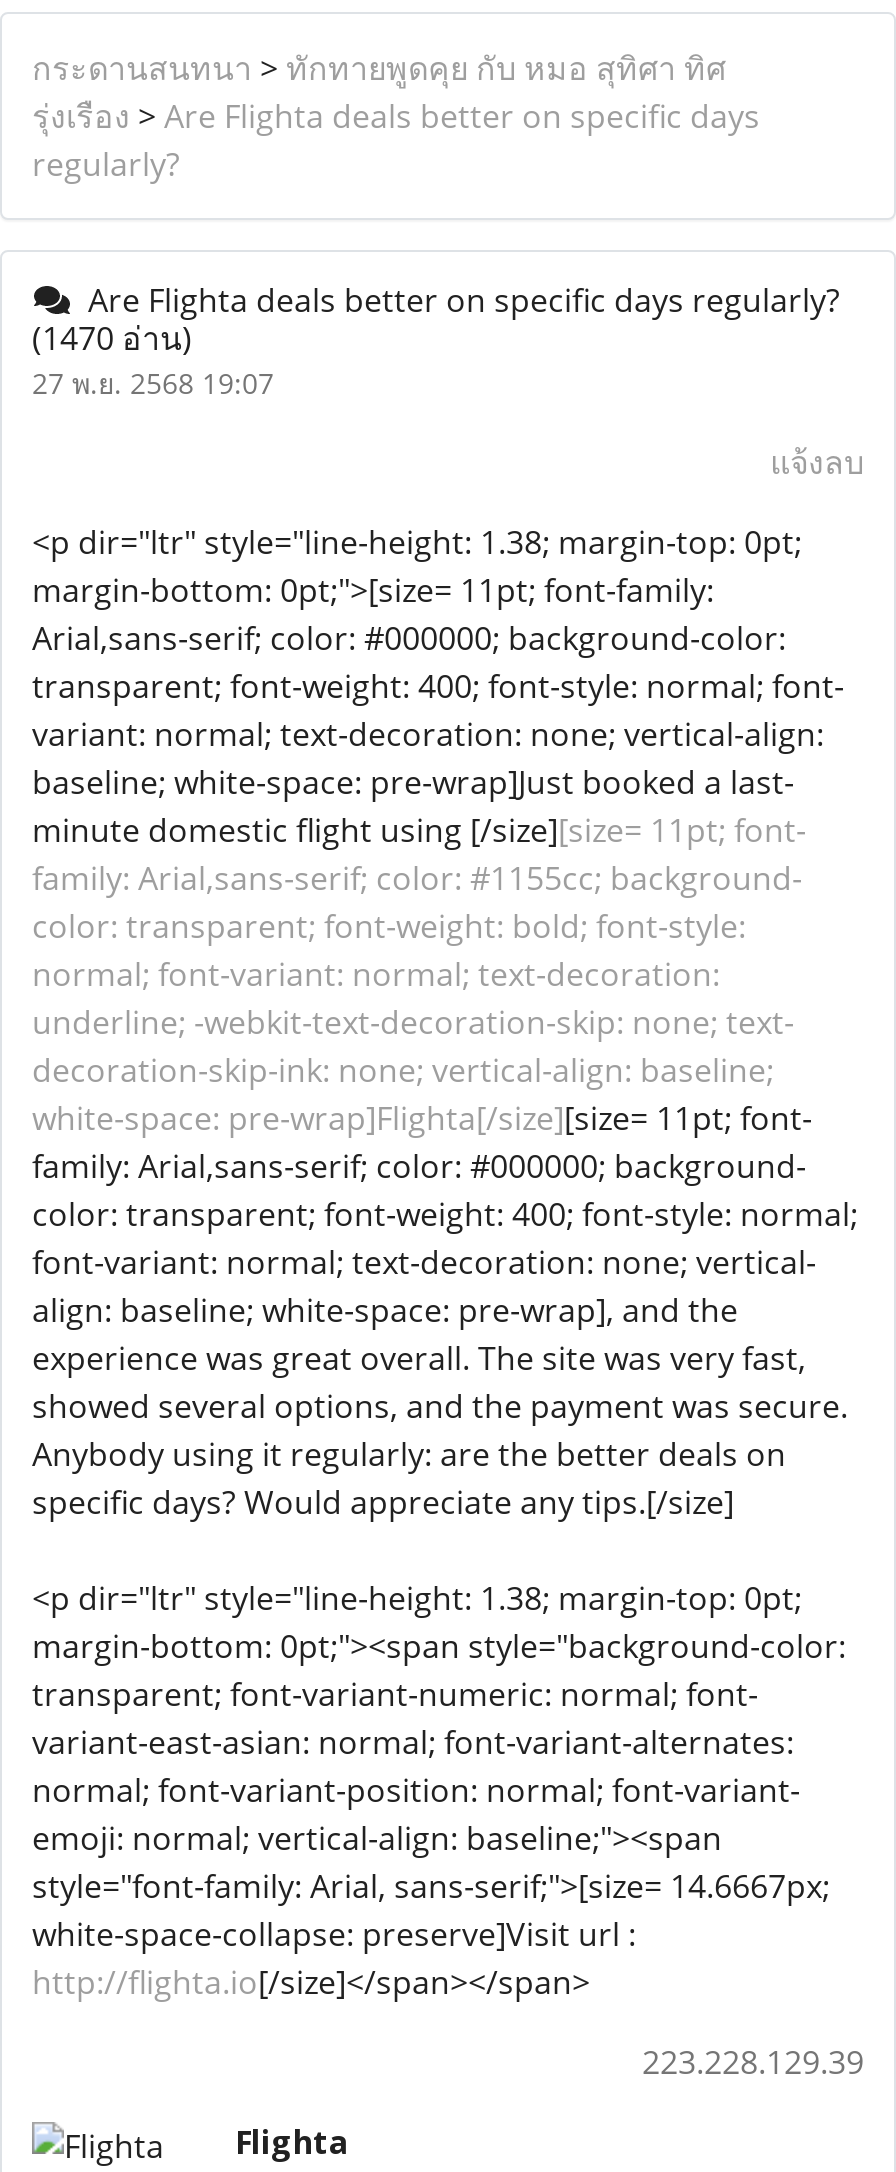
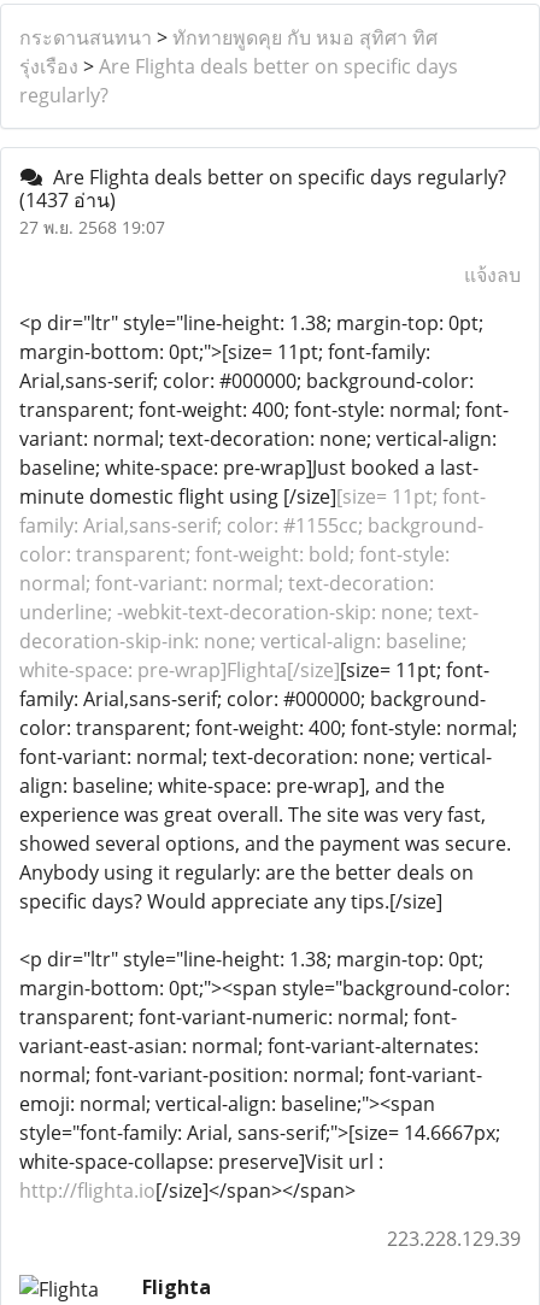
[32,316,192,360] (1470 อ่าน) -> [19,187,116,213] (1437 อ่าน)

